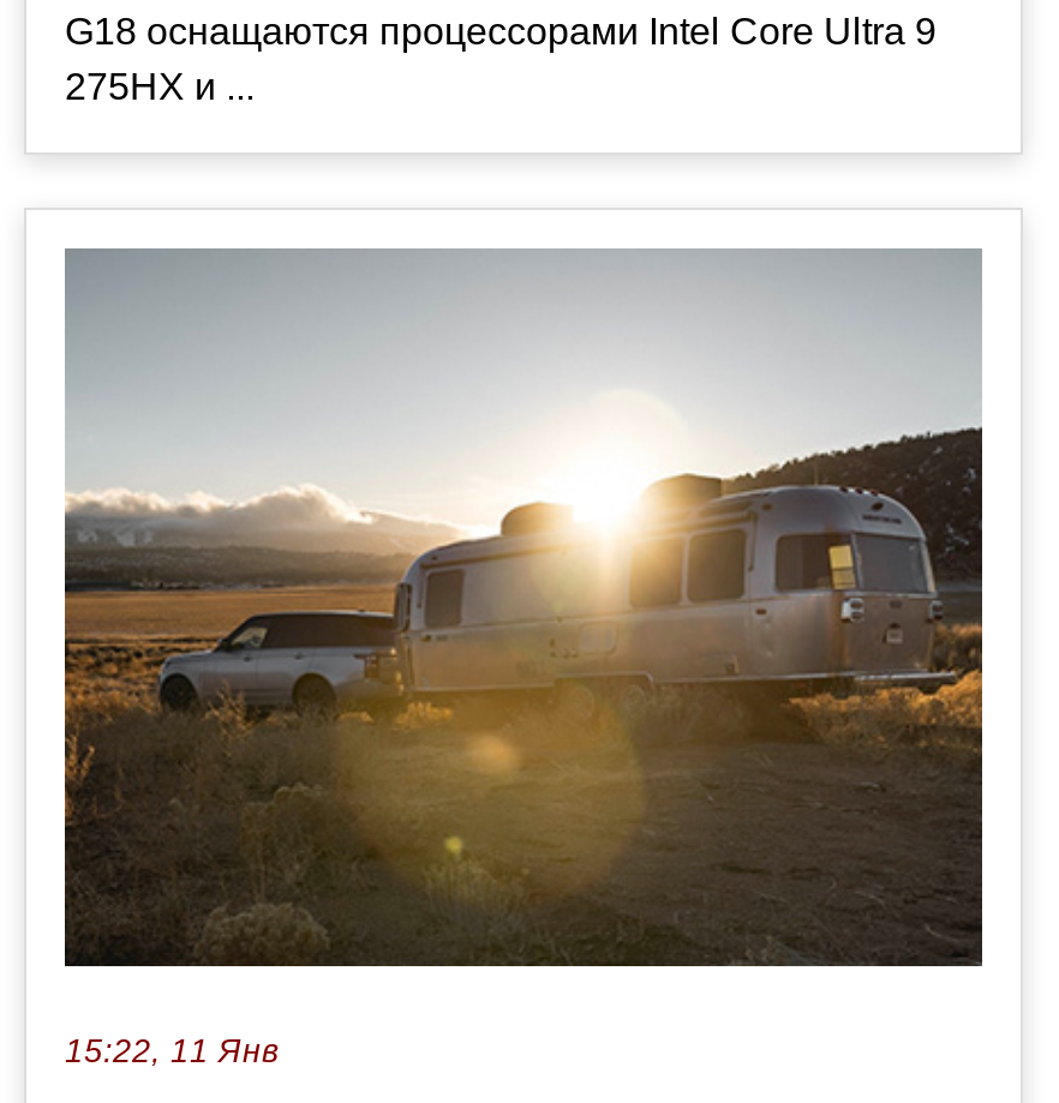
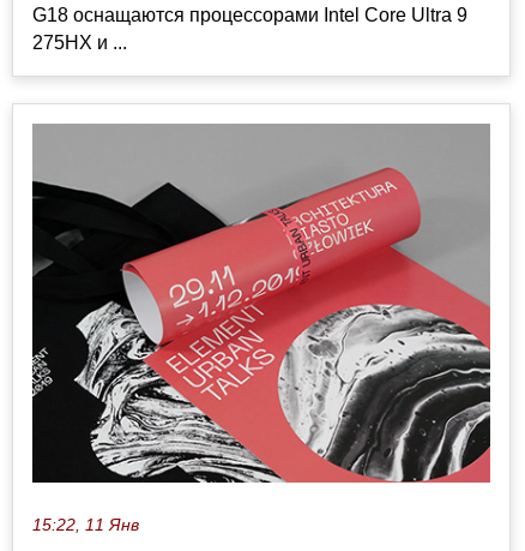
[62,264,985,970] [image] -> [31,136,491,484] [image]

